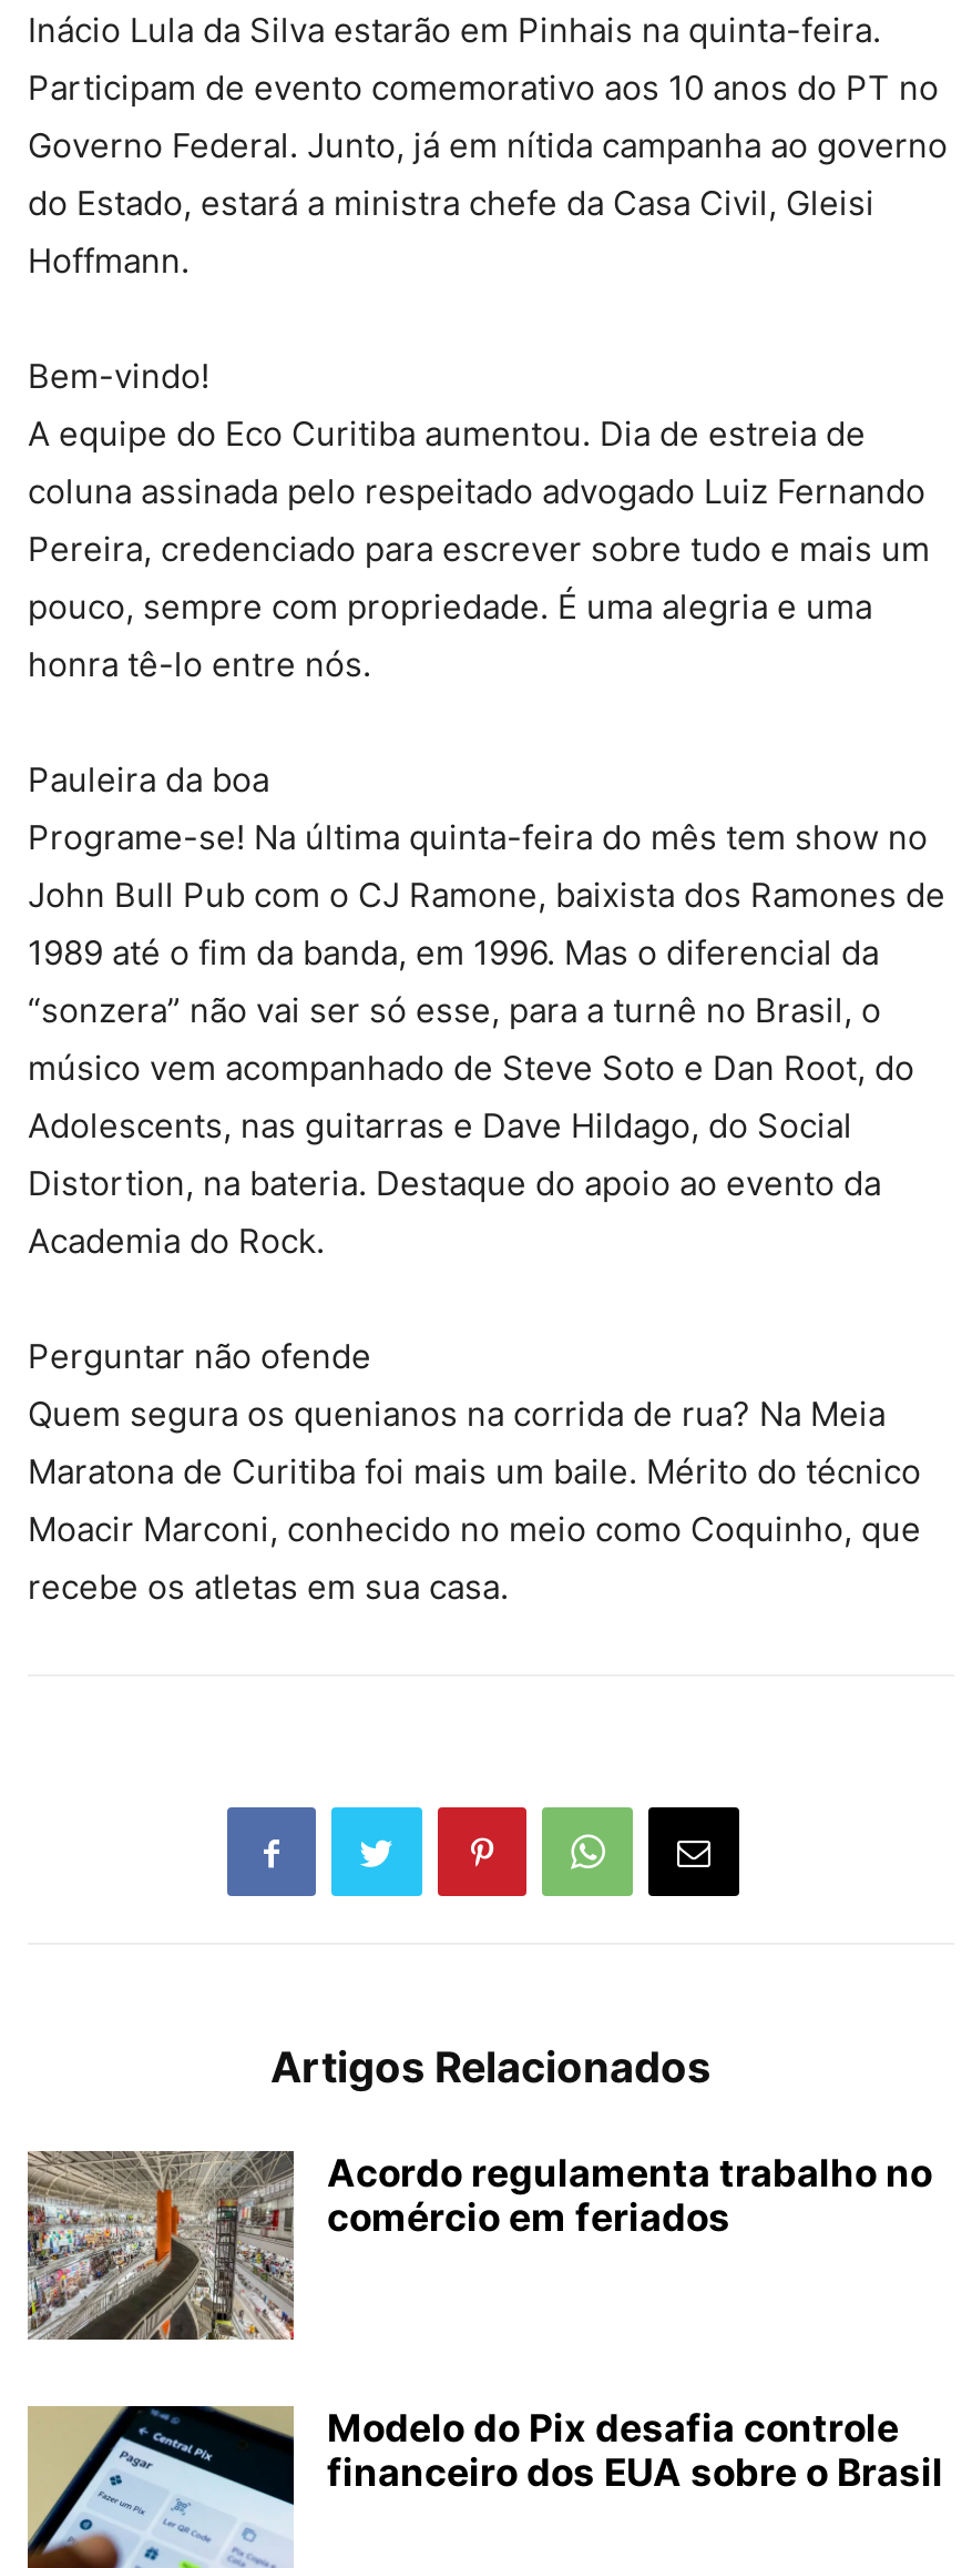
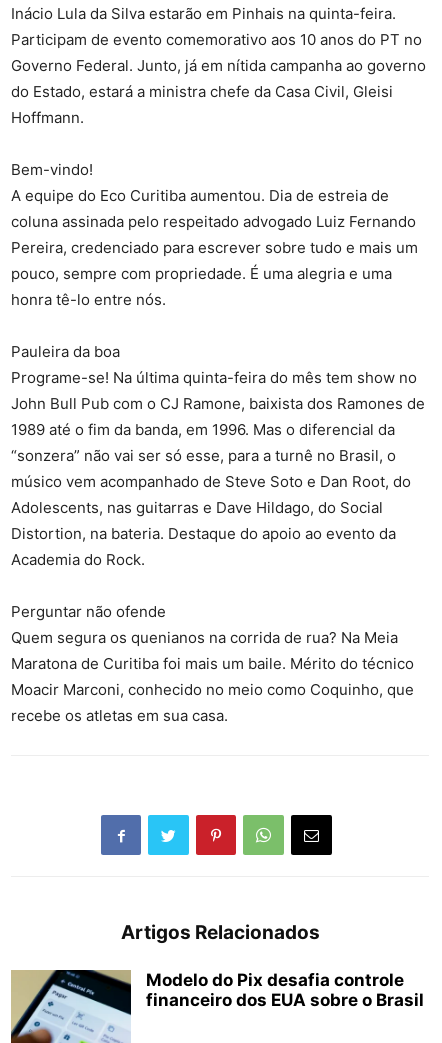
[25,2149,932,2342] [image] | Acordo regulamenta trabalho no | comércio em feriados -> none

